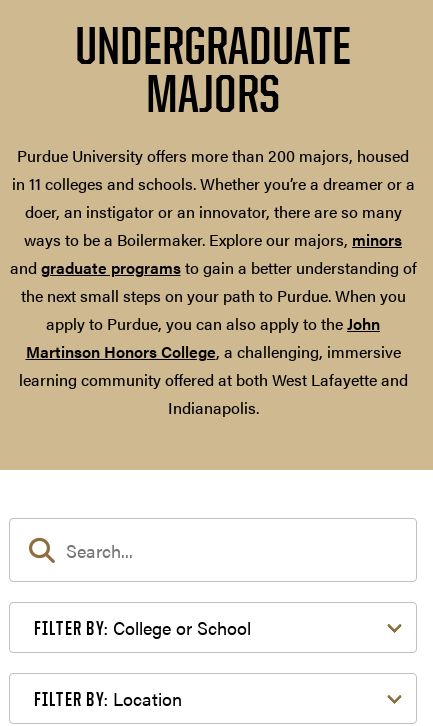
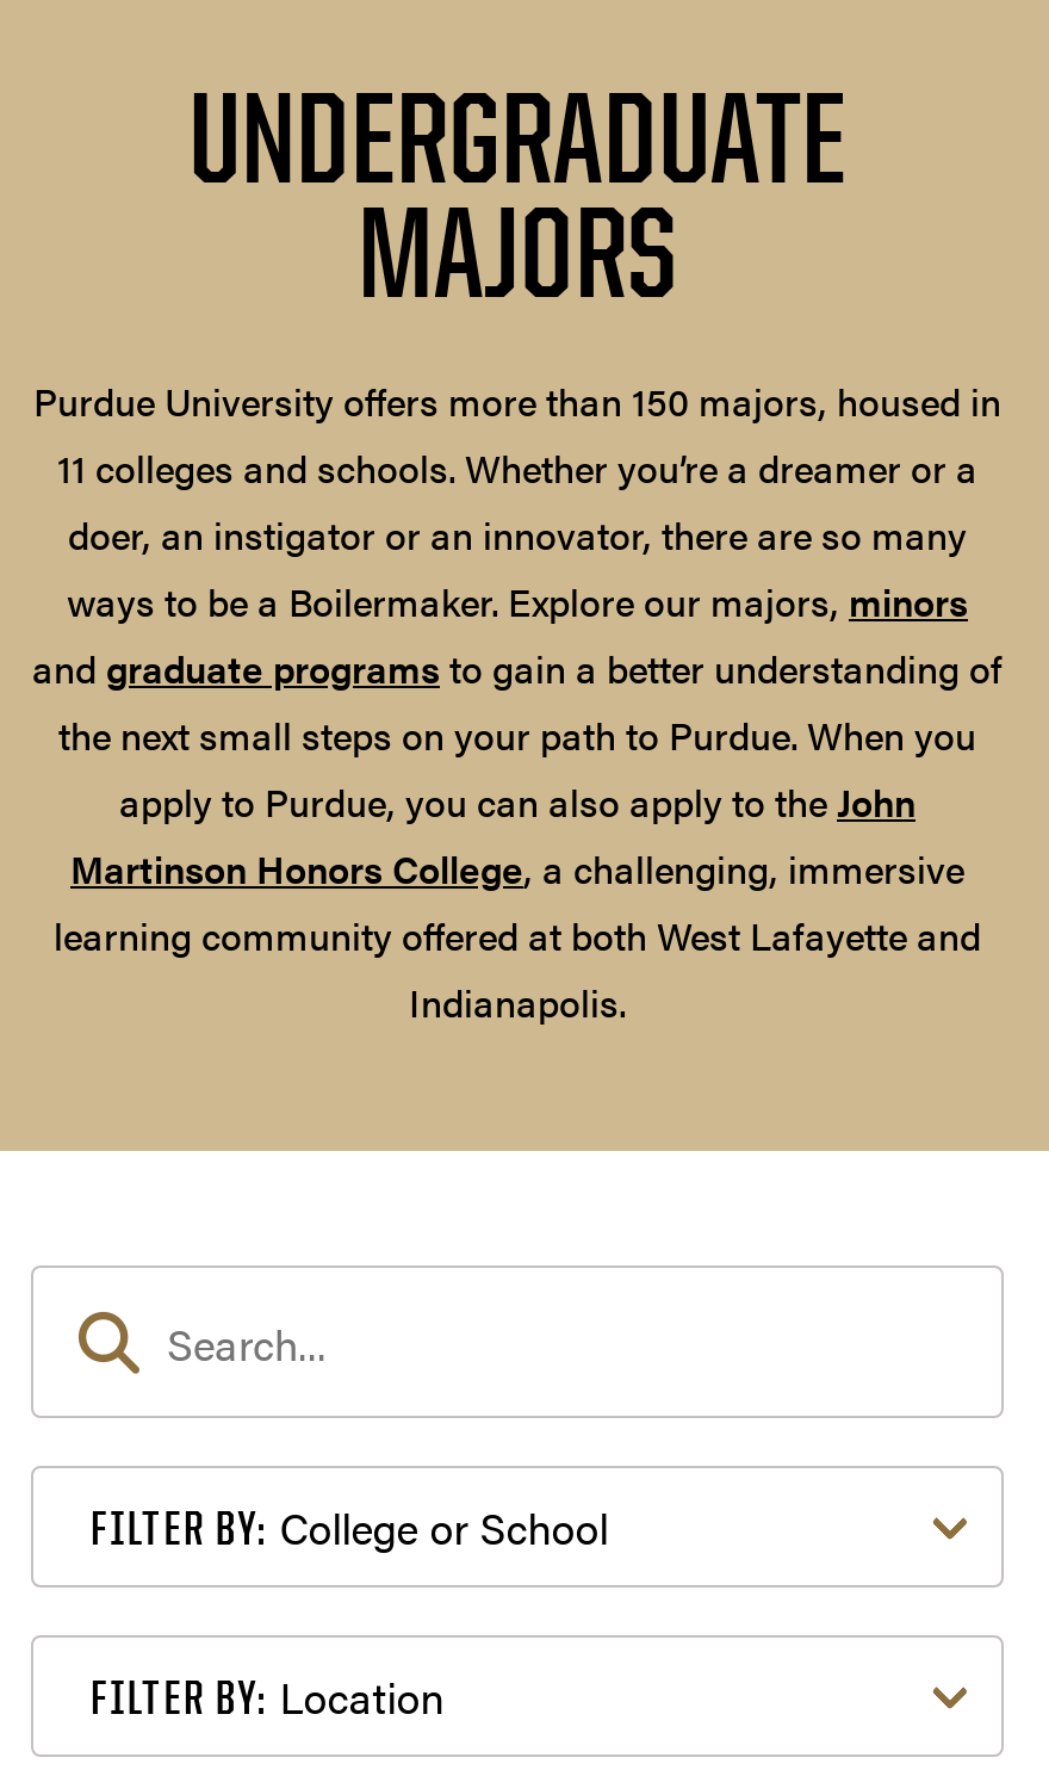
[11,144,414,195] Purdue University offers more than 200 majors, housed | in 11 colleges and schools. Whether you’re a dreamer or a -> [33,374,1001,495] Purdue University offers more than 150 majors, housed in | 11 colleges and schools. Whether you’re a dreamer or a

